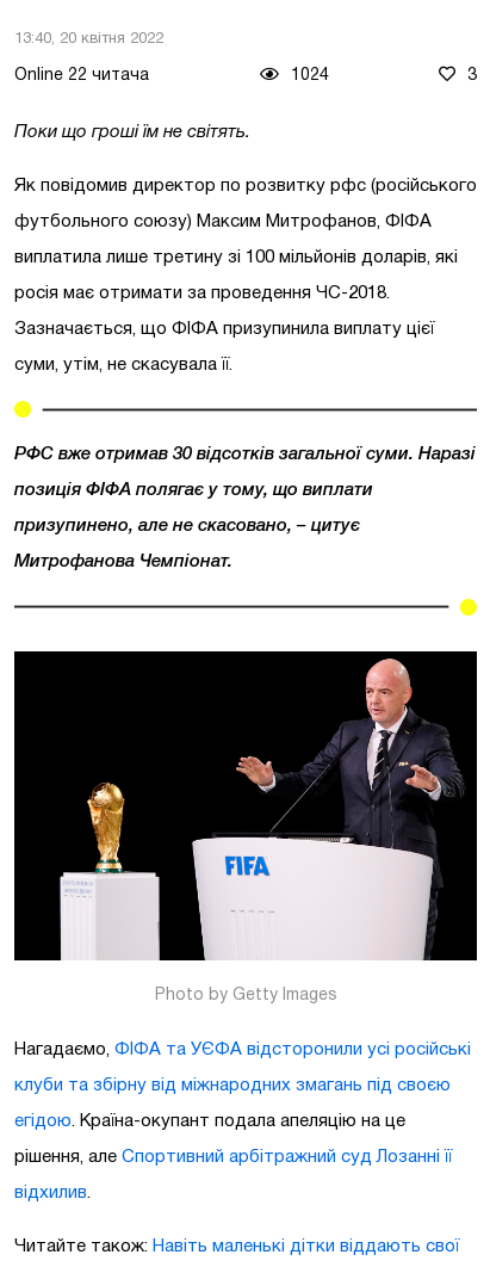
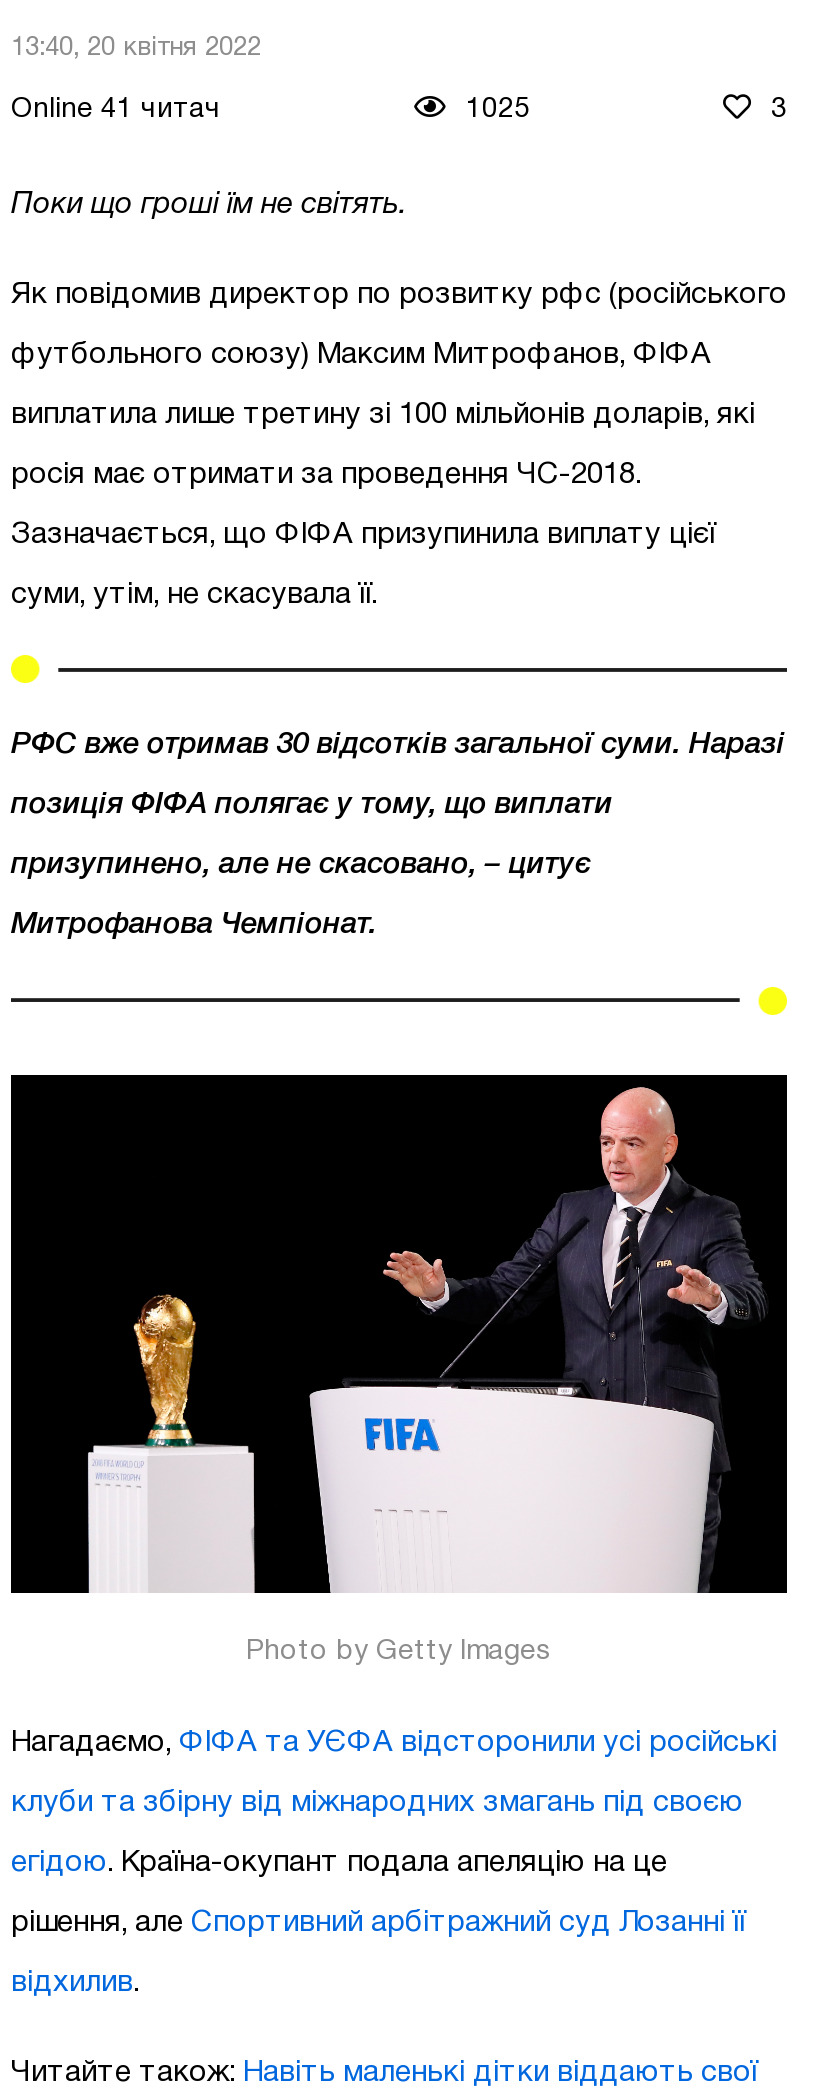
[14,68,149,84] Online 22 читача -> [11,97,221,123] Online 41 читач
[290,68,328,84] 1024 -> [466,97,530,123] 1025

